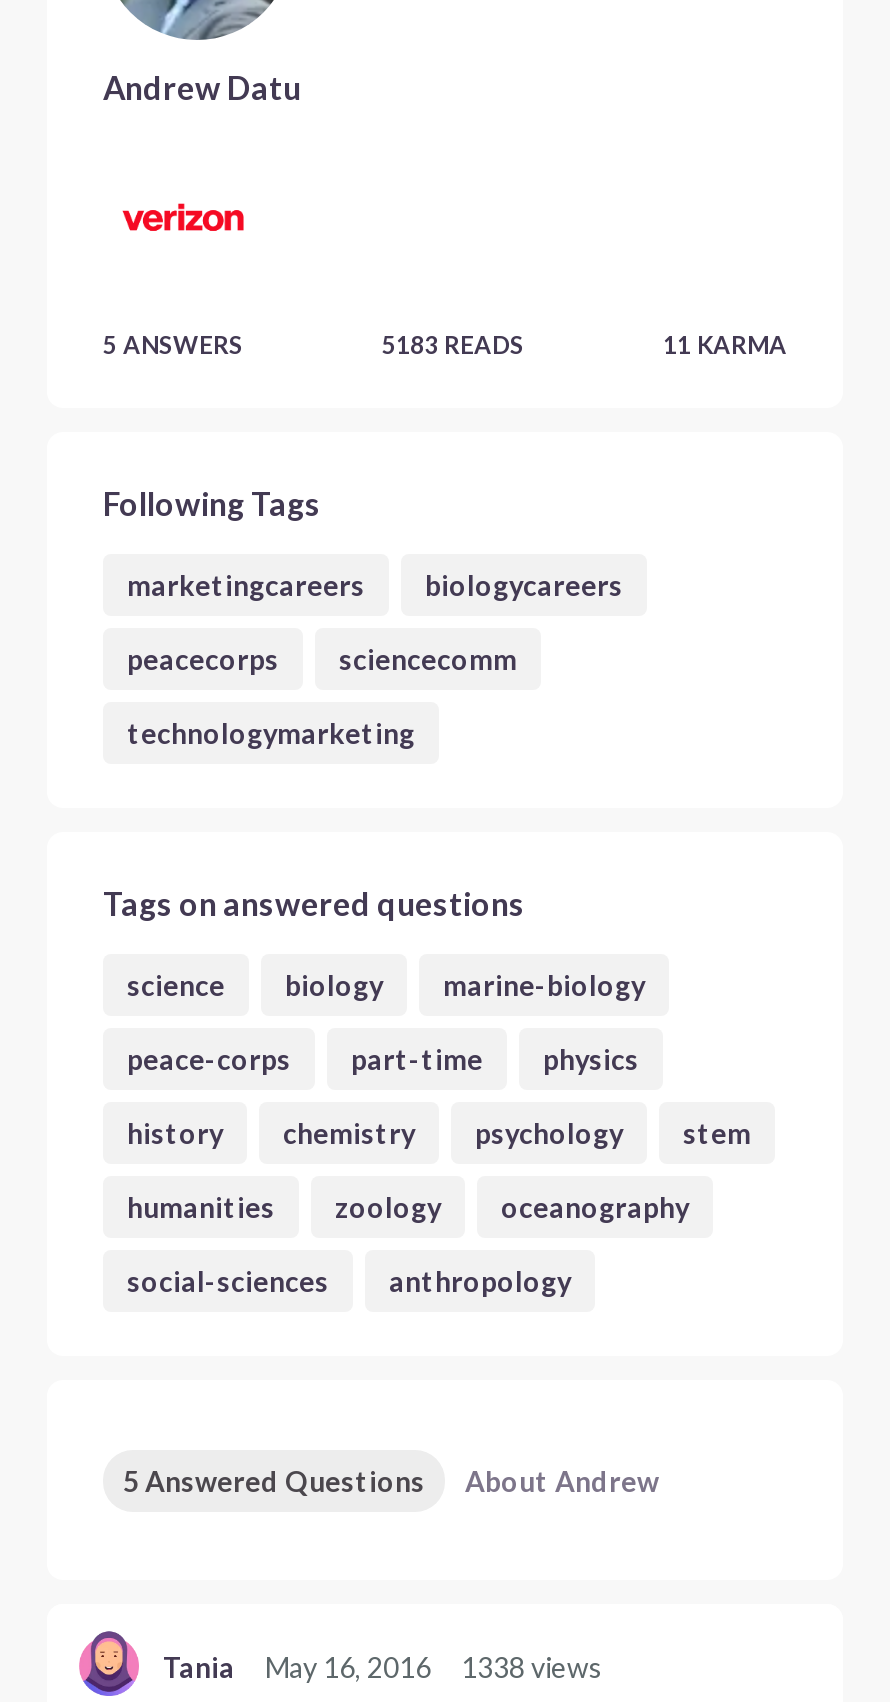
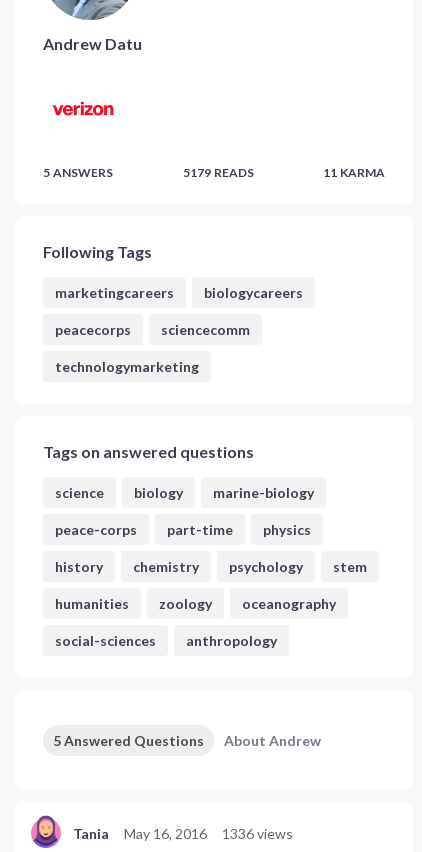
[382,330,524,360] 5183 READS -> [182,165,253,180] 5179 READS
[163,1650,603,1684] Tania May 16, 2016 1338 views -> [73,825,293,842] Tania May 16, 2016 1336 views

